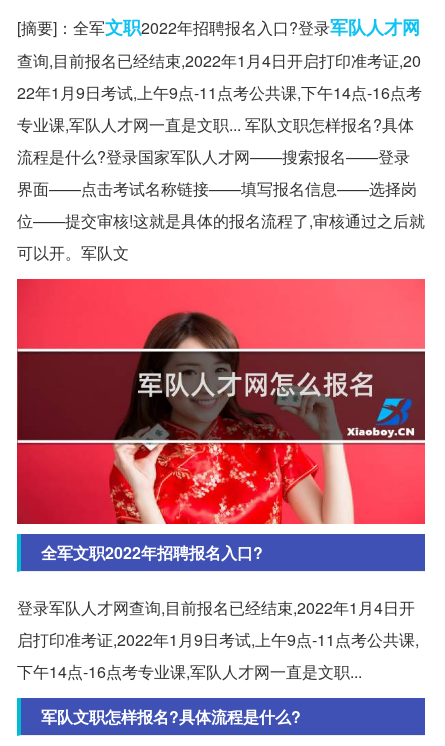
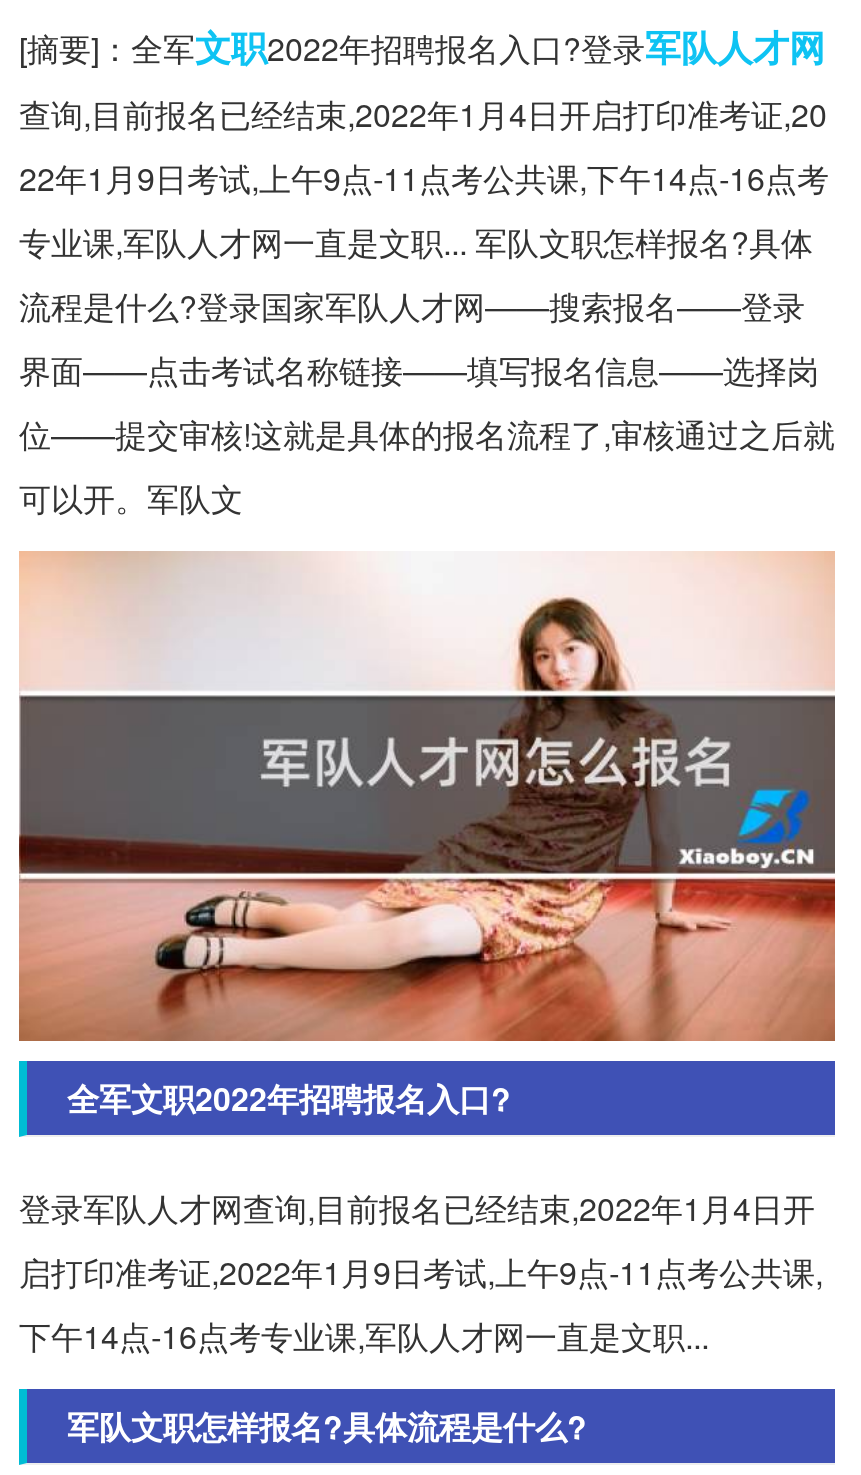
[16,278,426,525] [image] -> [17,551,837,1043] [image]

